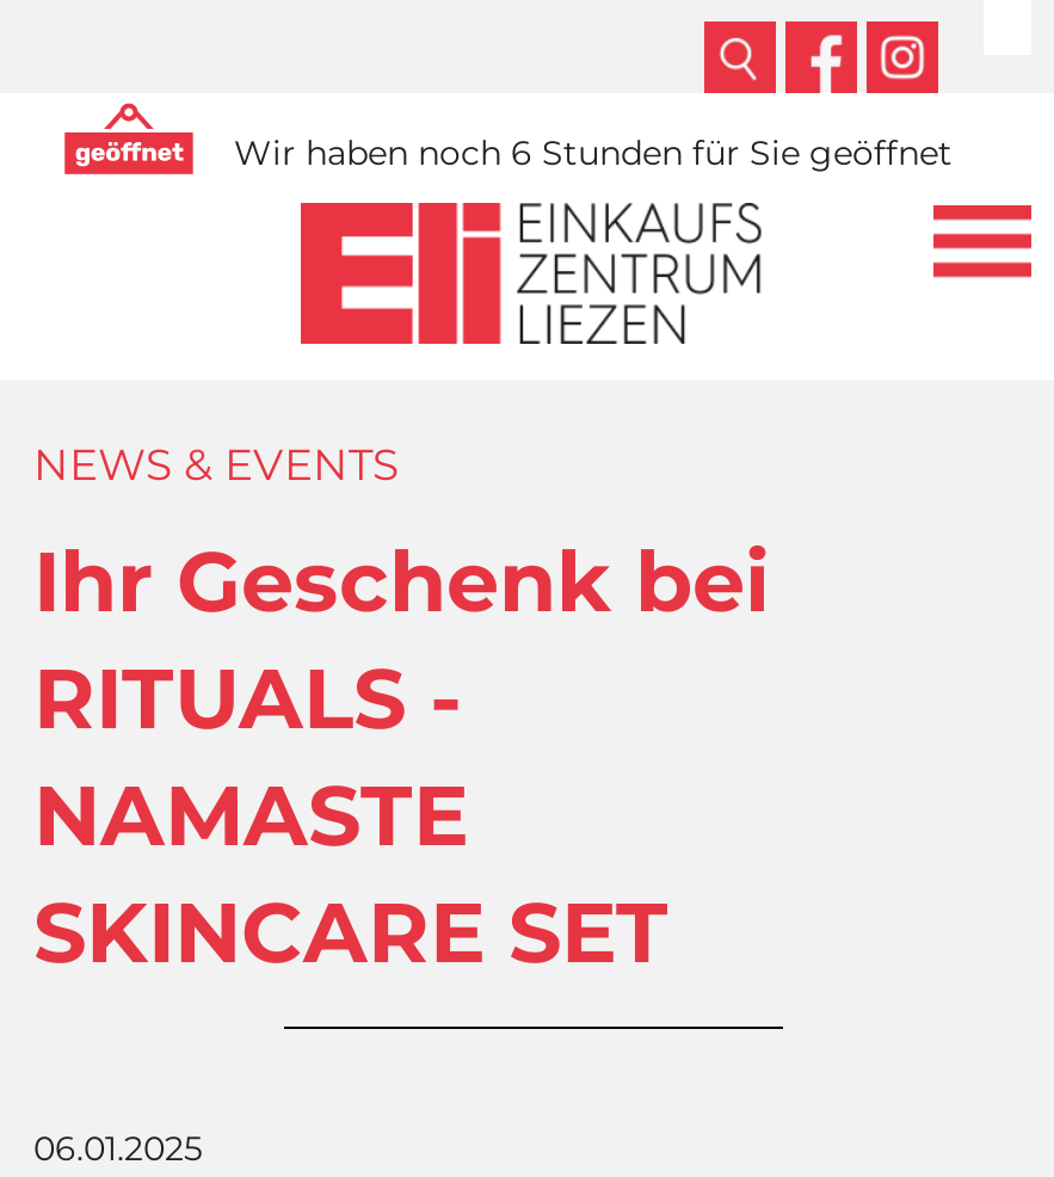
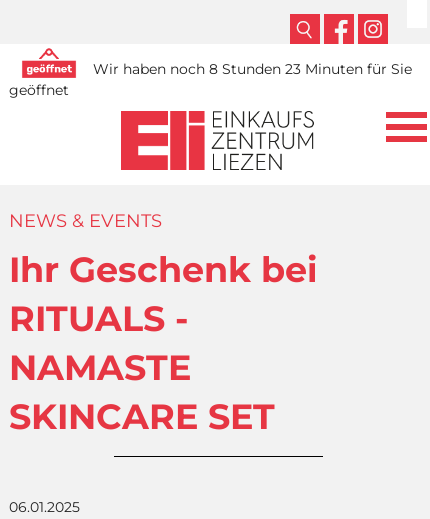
[224,132,953,175] Wir haben noch 6 Stunden für Sie geöffnet -> [9,60,412,99] Wir haben noch 8 Stunden 23 Minuten für Sie | geöffnet

